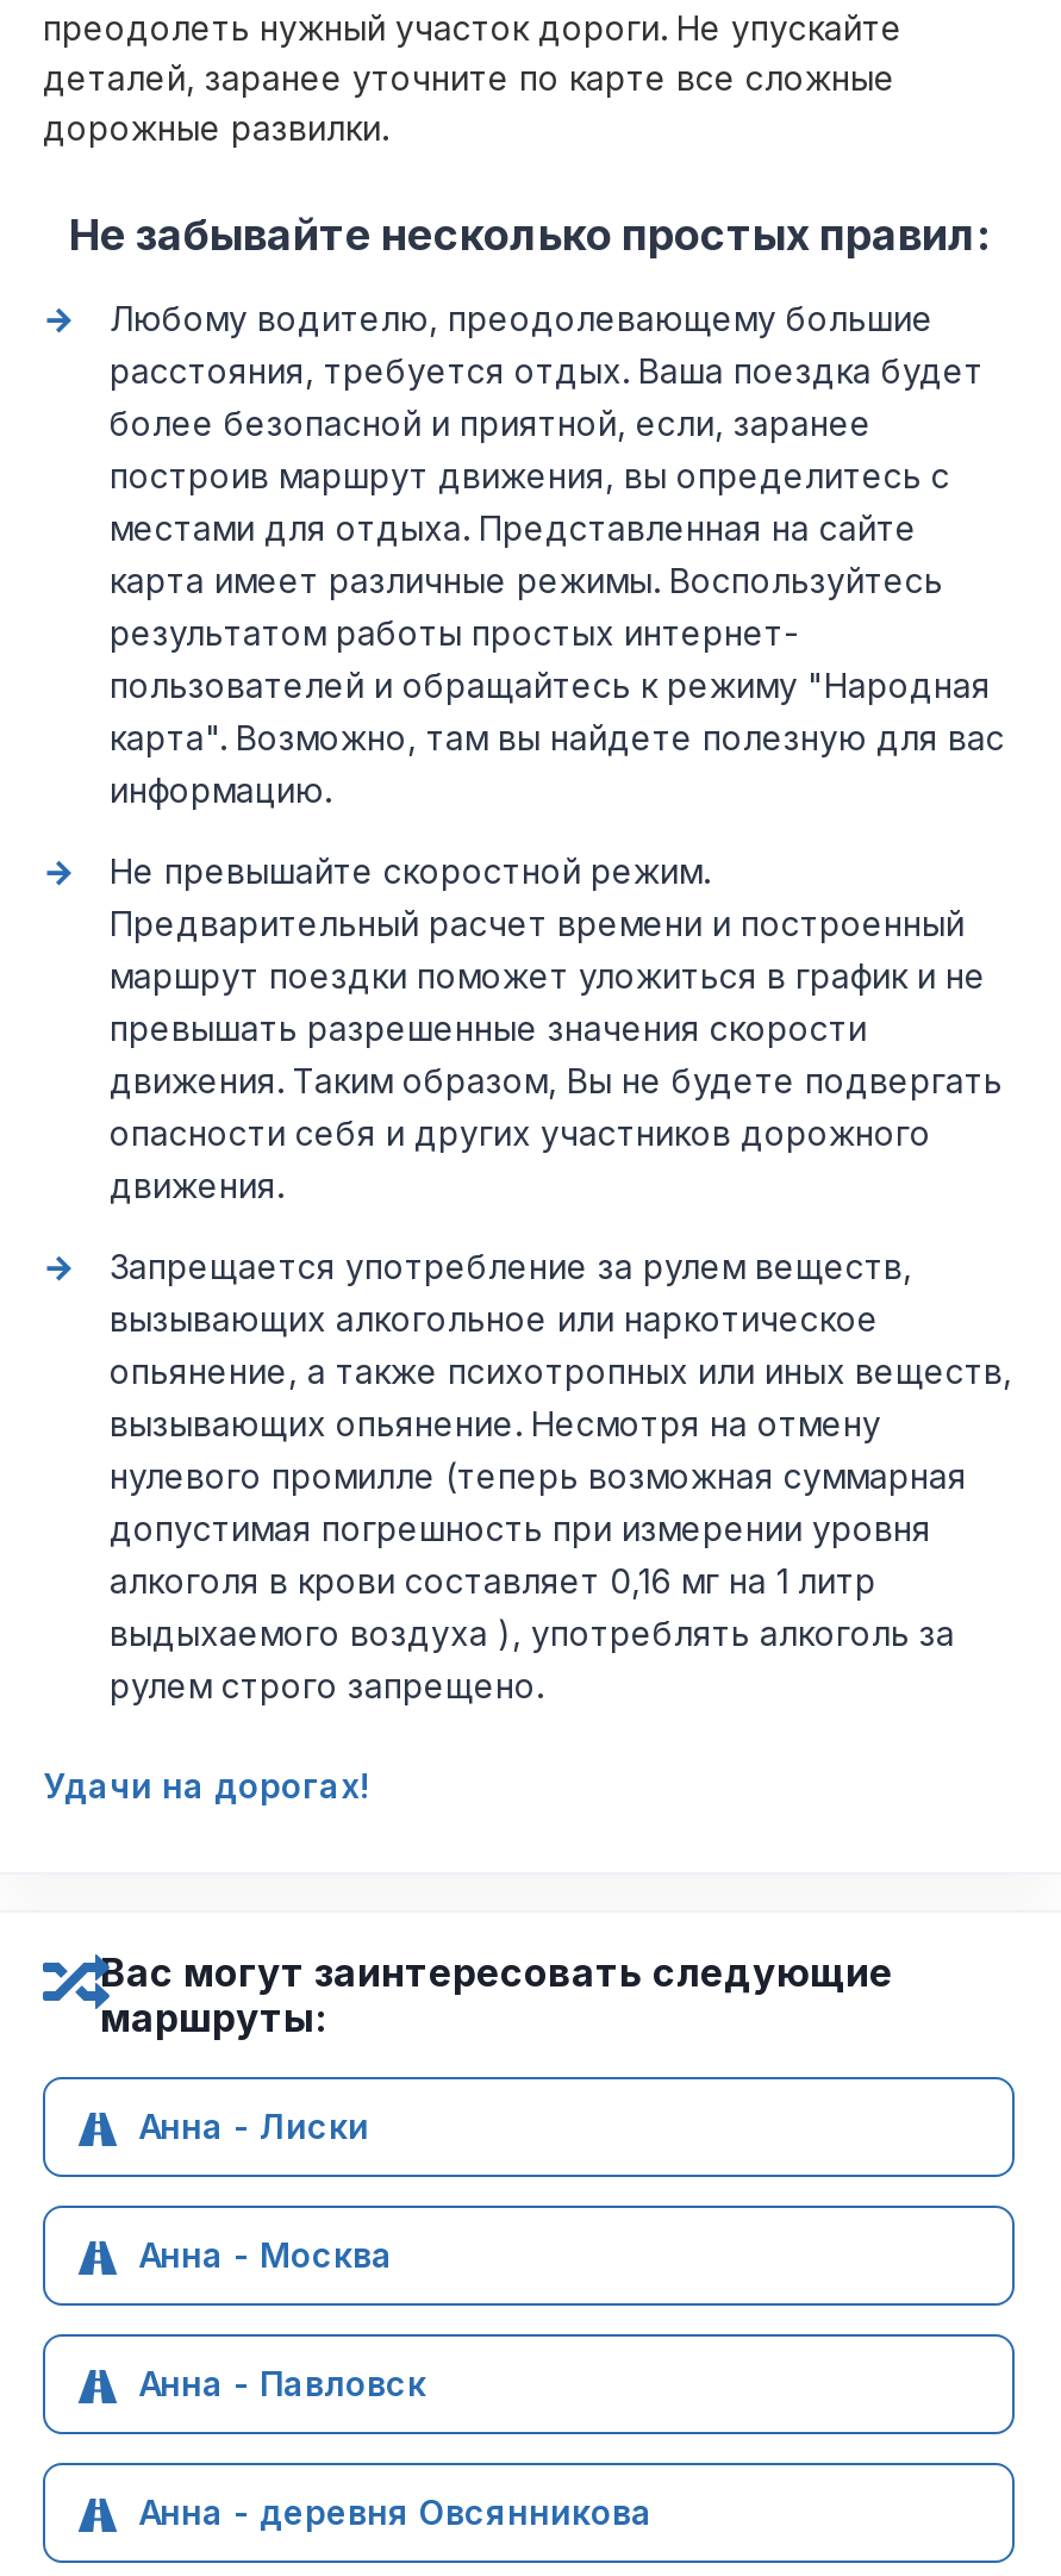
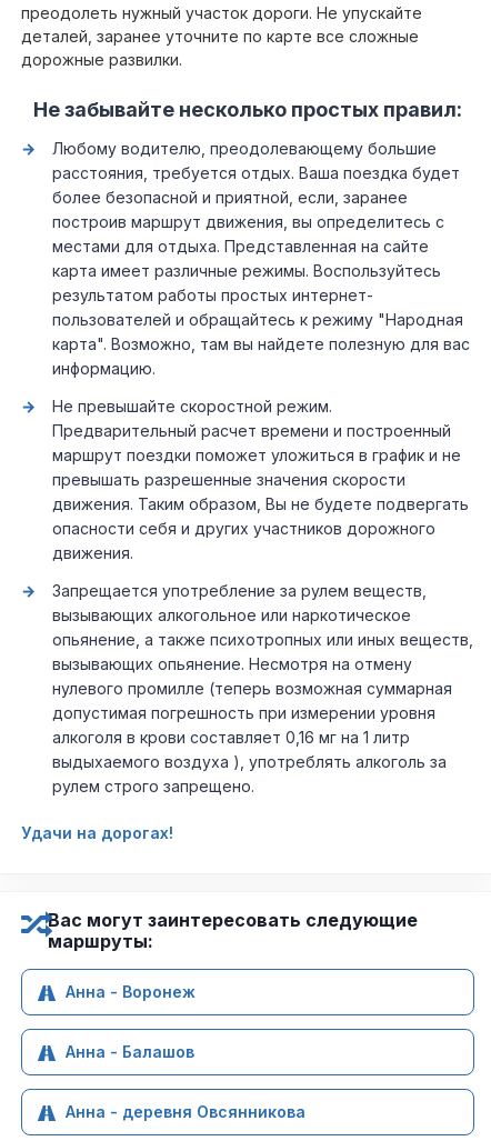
[138,2106,426,2403] Анна - Лиски | Анна - Москва | Анна - Павловск -> [66,982,196,1061] Анна - Воронеж | Анна - Балашов

